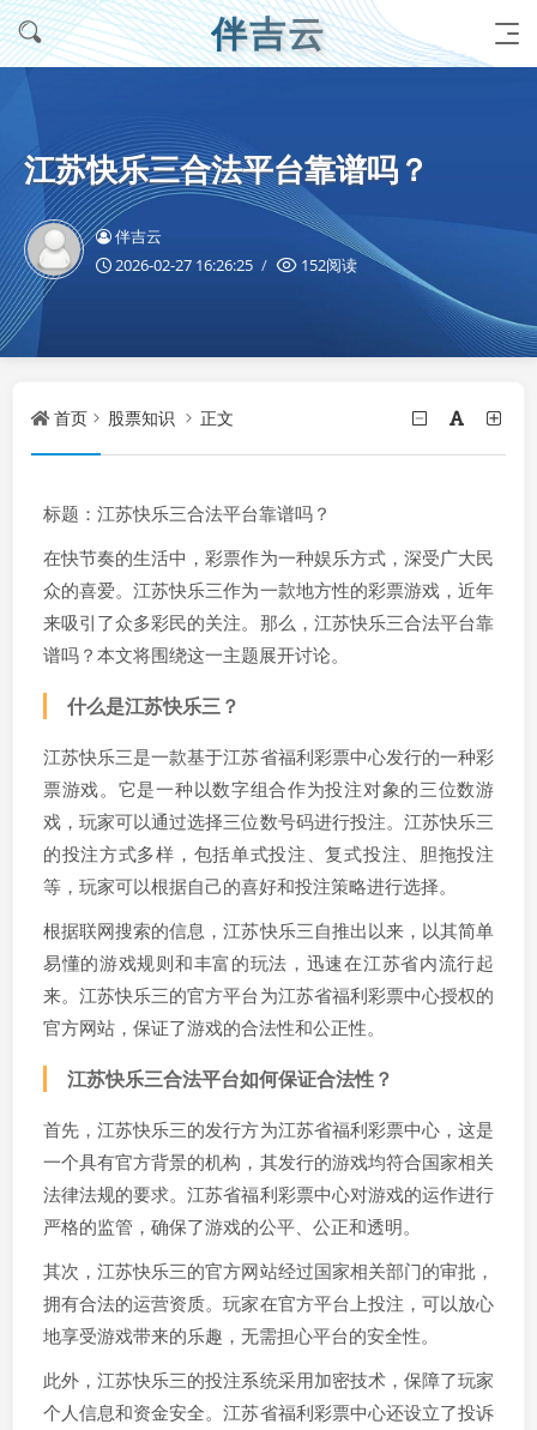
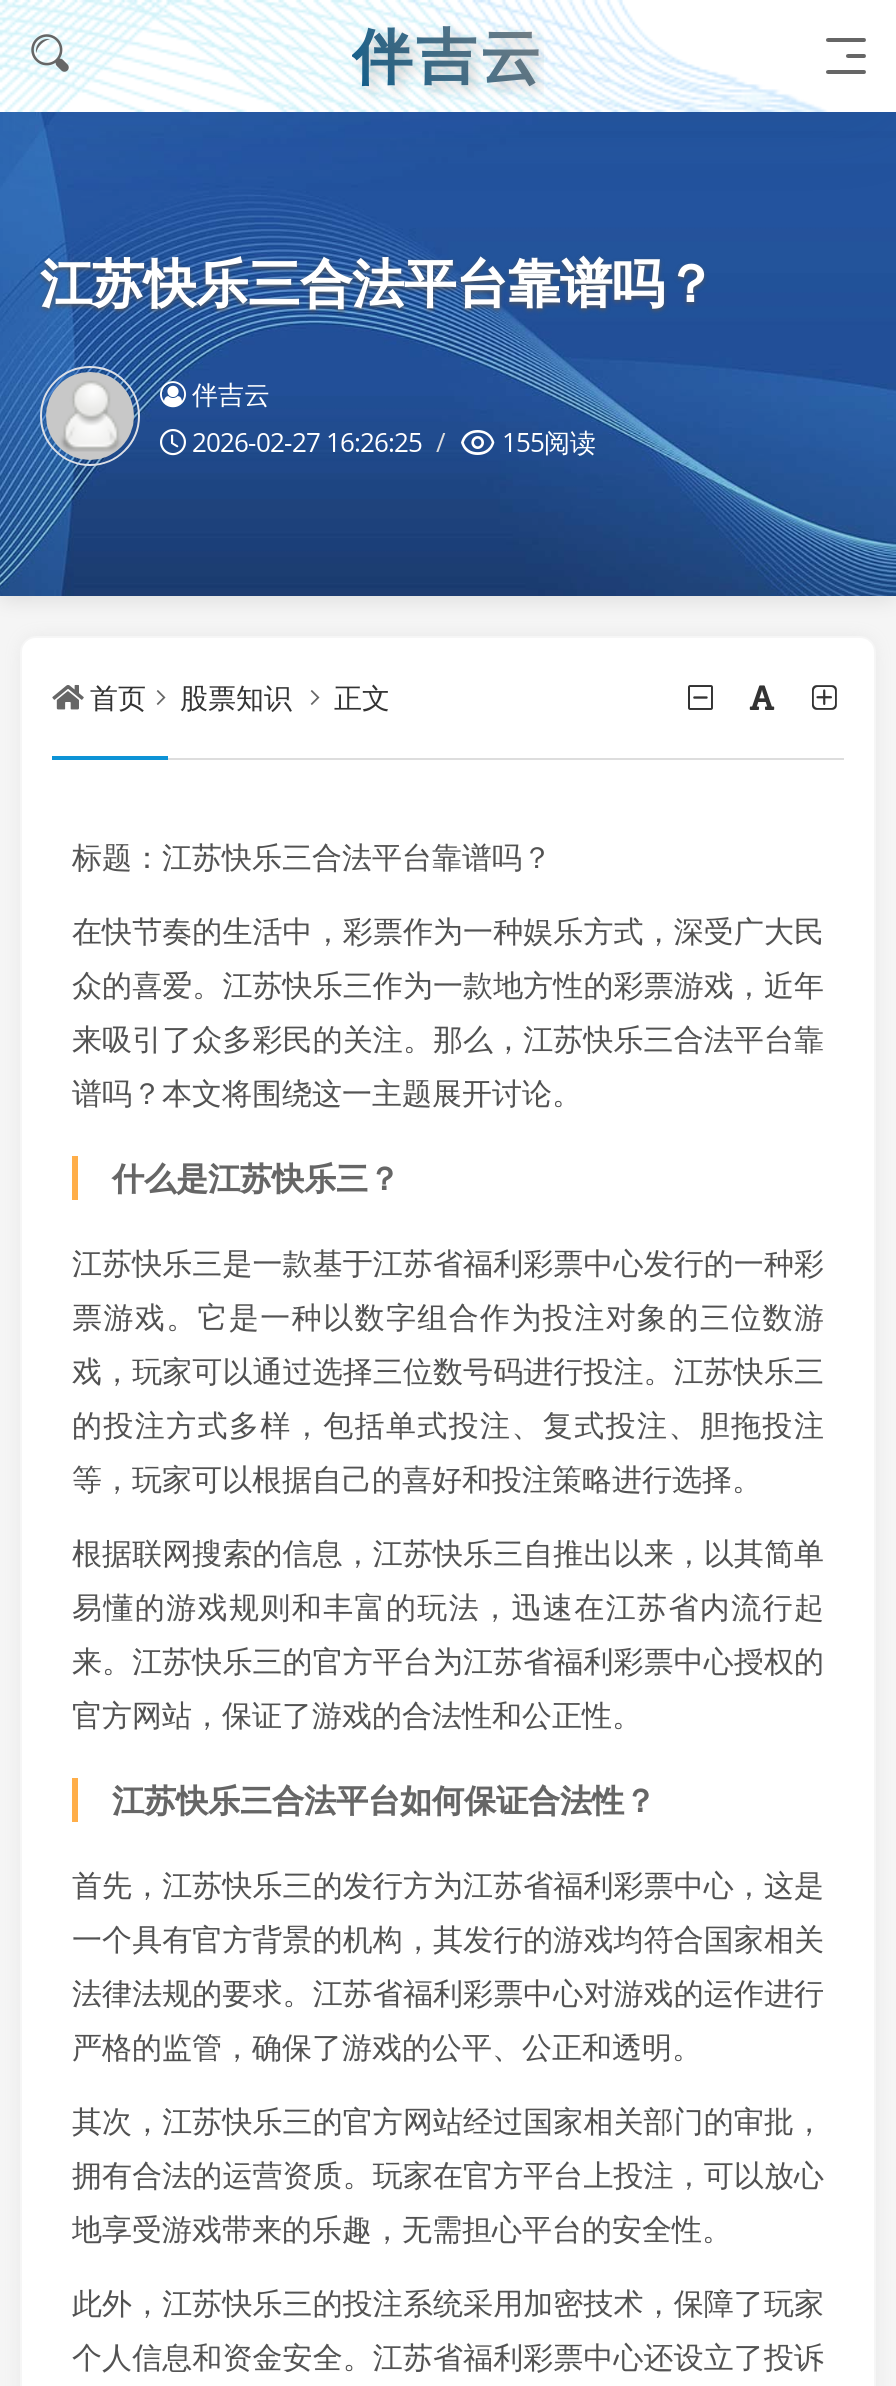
[301,254,357,275] 152阅读 -> [502,423,596,459] 155阅读

